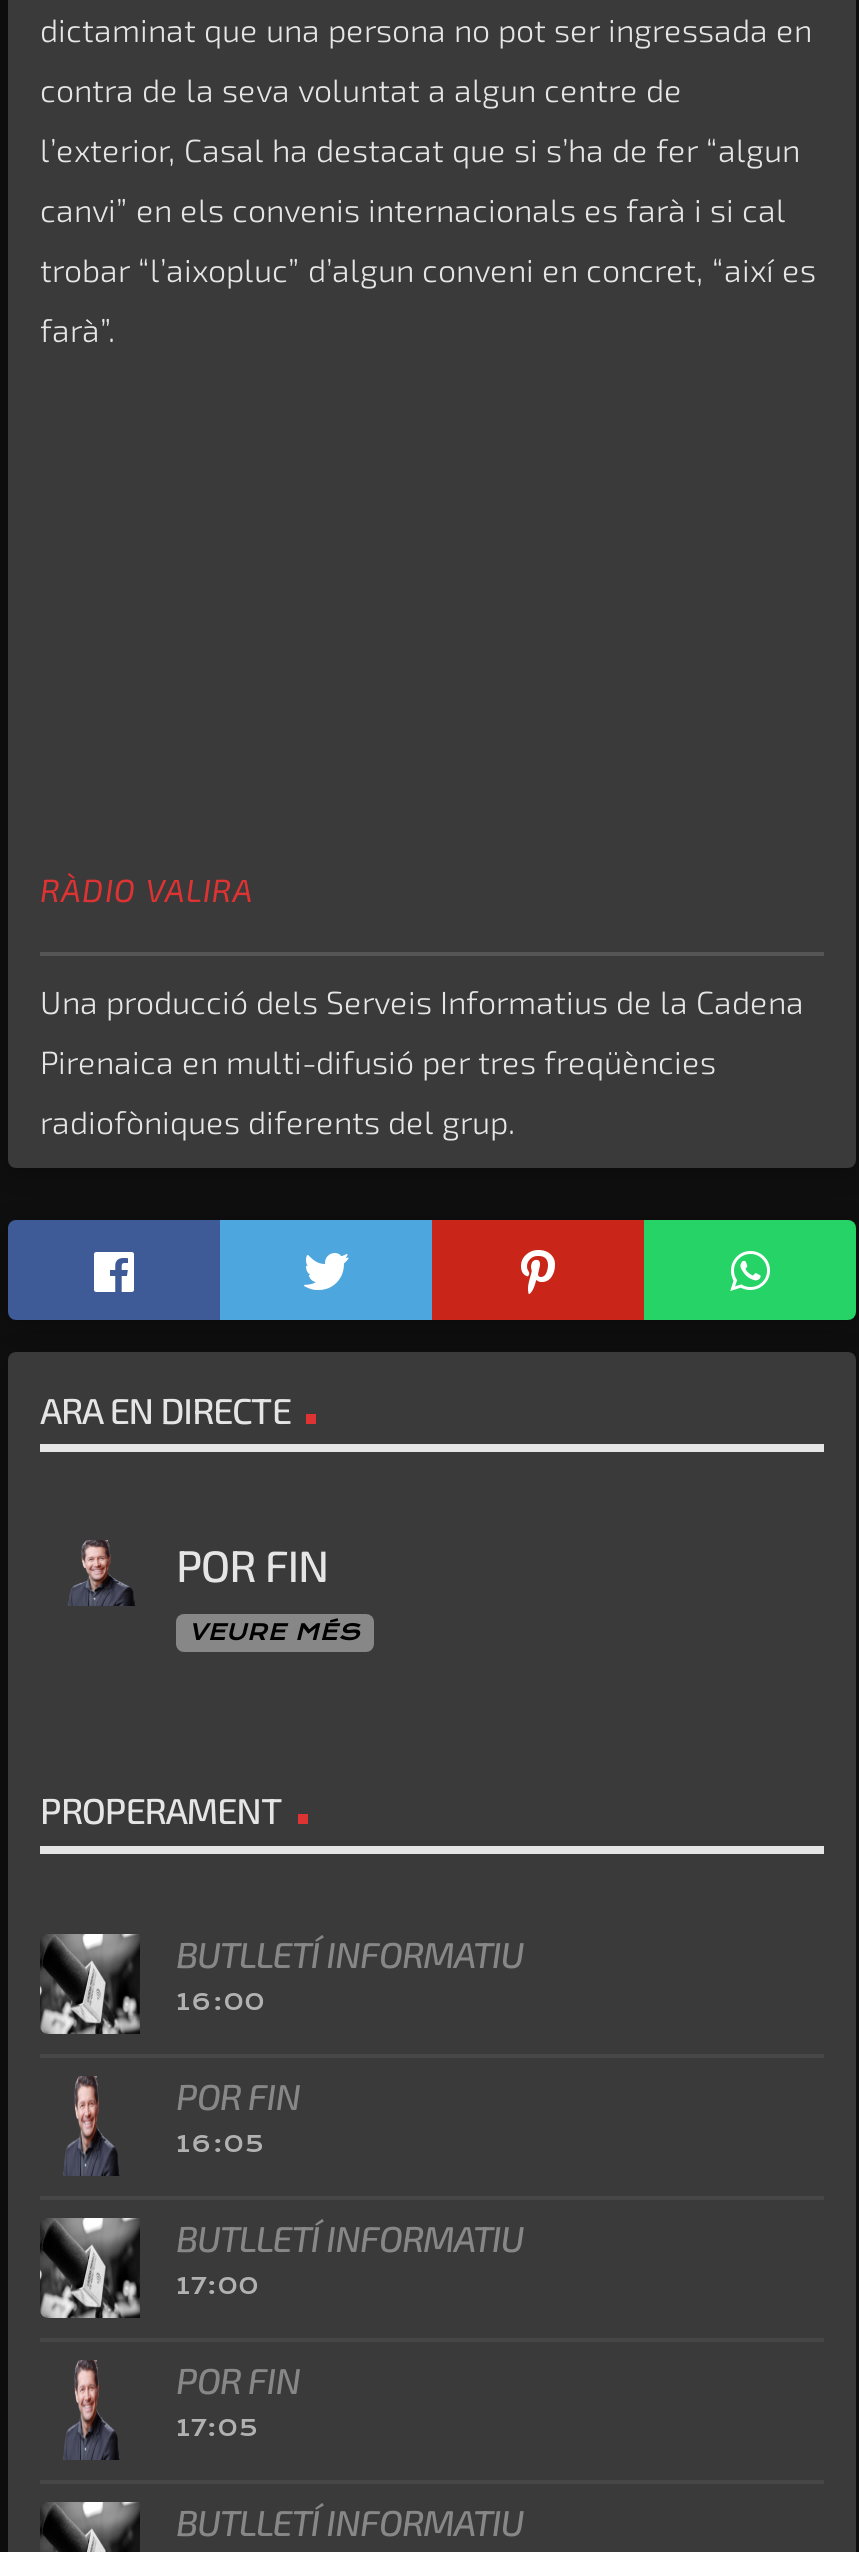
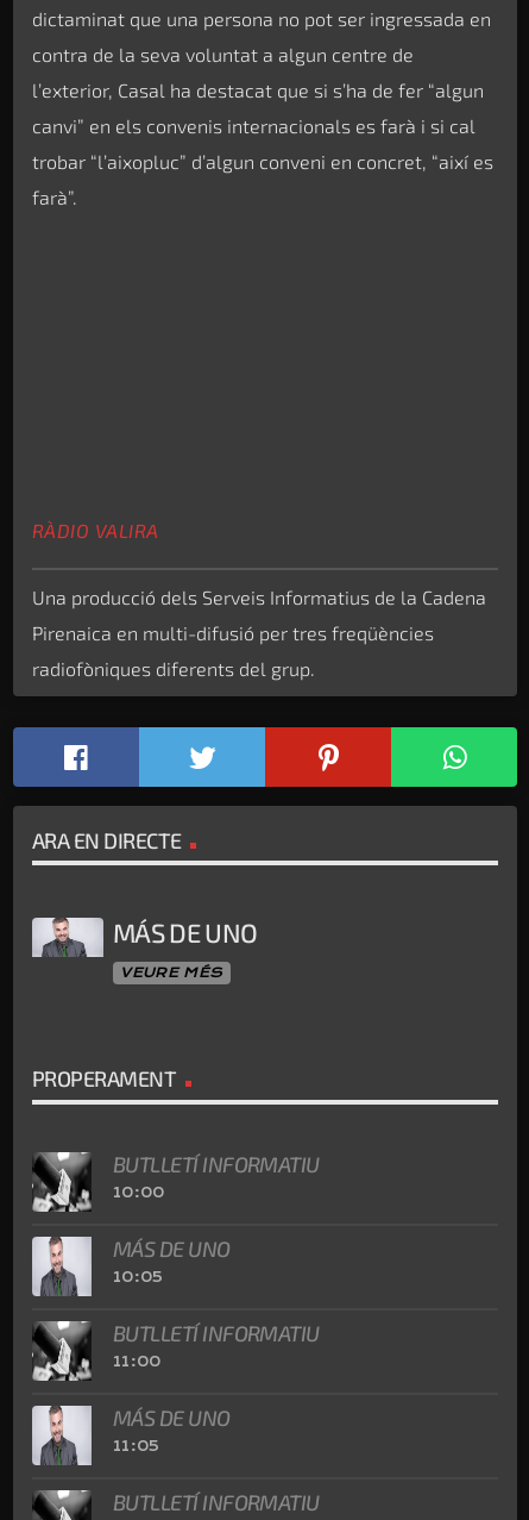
[40,1538,329,1606] [image] | POR FIN -> [31,916,257,958] [image] | MÁS DE UNO
[176,1989,265,2017] 16:00 -> [113,1185,165,1201] 10:00
[40,2075,300,2176] [image] | POR FIN | 16:05 -> [31,1236,230,1297] [image] | MÁS DE UNO | 10:05
[176,2273,259,2301] 17:00 -> [113,1354,161,1370] 11:00
[40,2359,300,2460] [image] | POR FIN | 17:05 -> [31,1405,230,1466] [image] | MÁS DE UNO | 11:05

